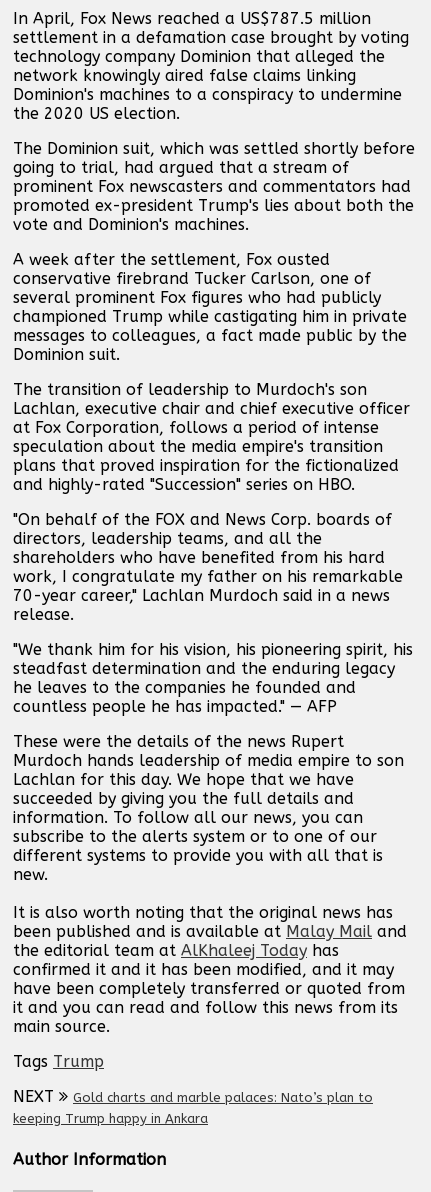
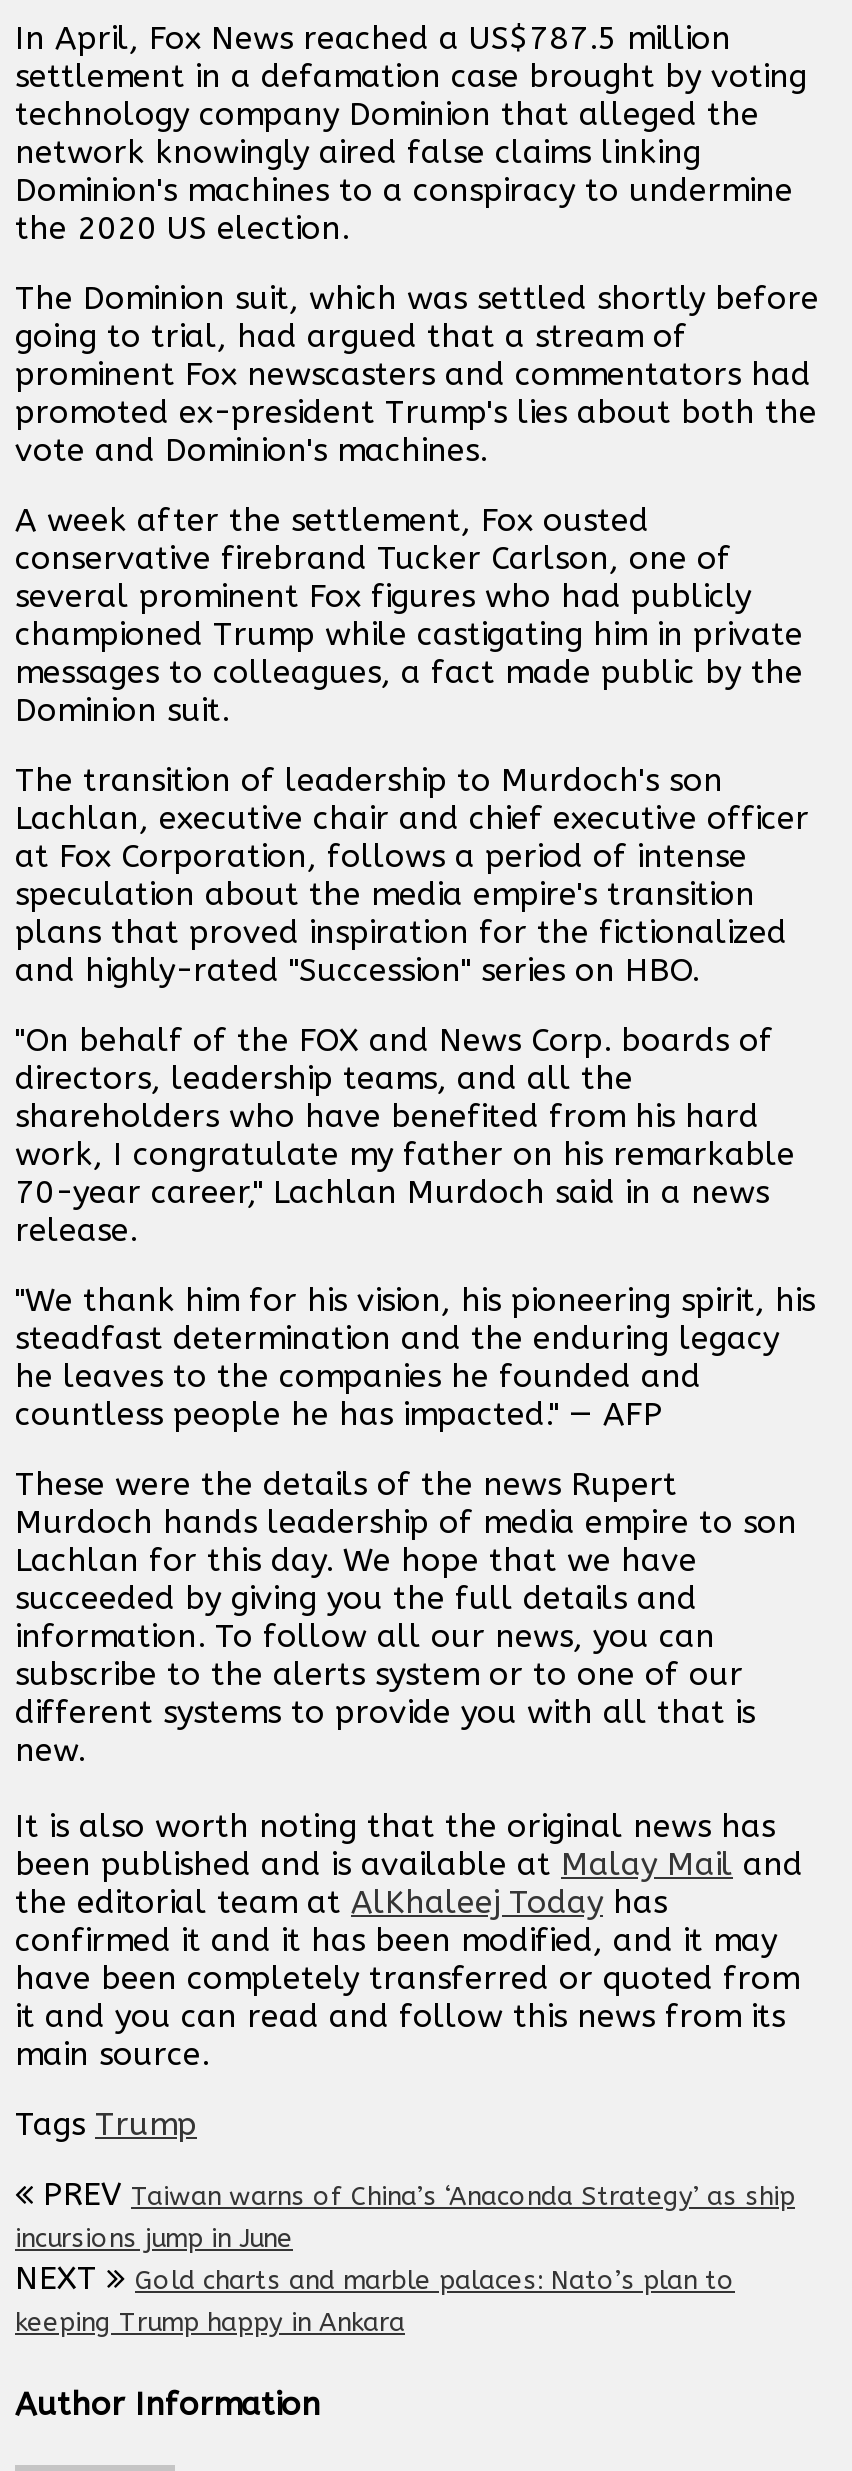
none -> [15,2174,795,2252] PREV Taiwan warns of China’s ‘Anaconda Strategy’ as ship | incursions jump in June

